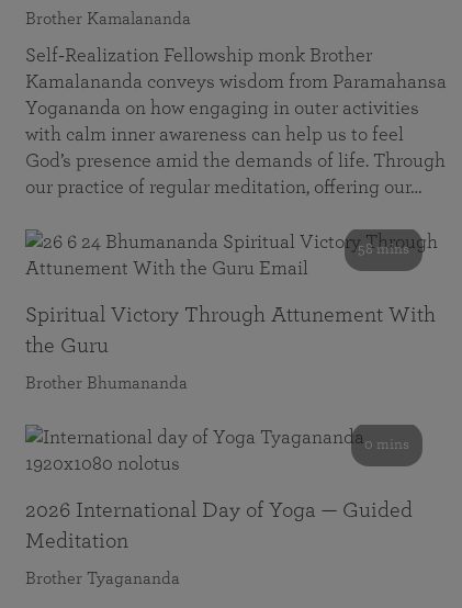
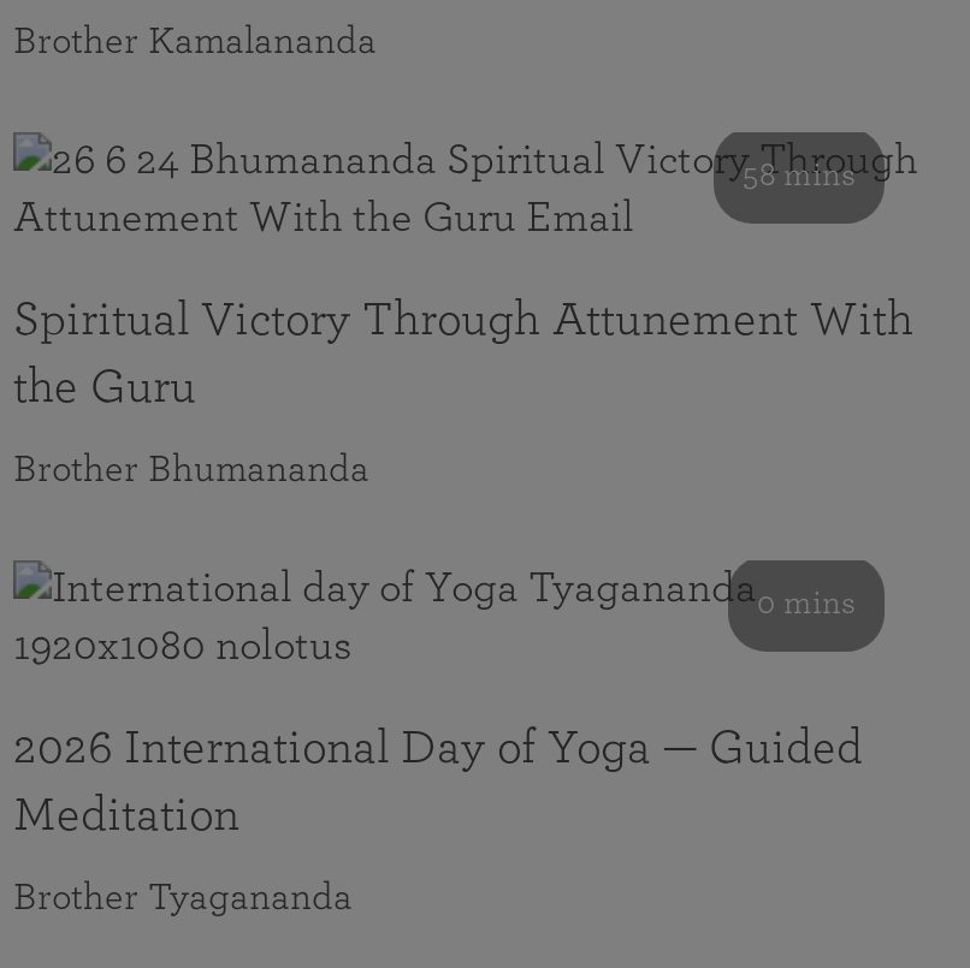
[25,46,447,198] Self‑Realization Fellowship monk Brother | Kamalananda conveys wisdom from Paramahansa | Yogananda on how engaging in outer activities | with calm inner awareness can help us to feel | God’s presence amid the demands of life. Through | our practice of regular meditation, offering our… -> none

